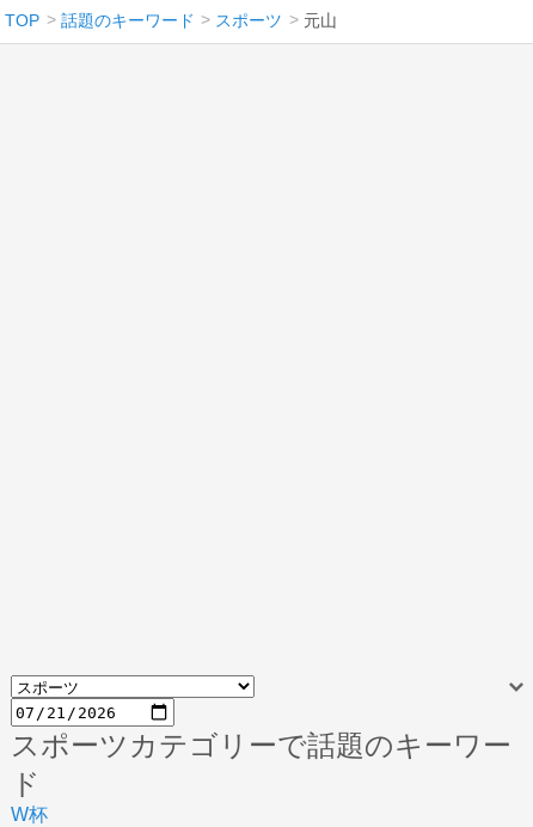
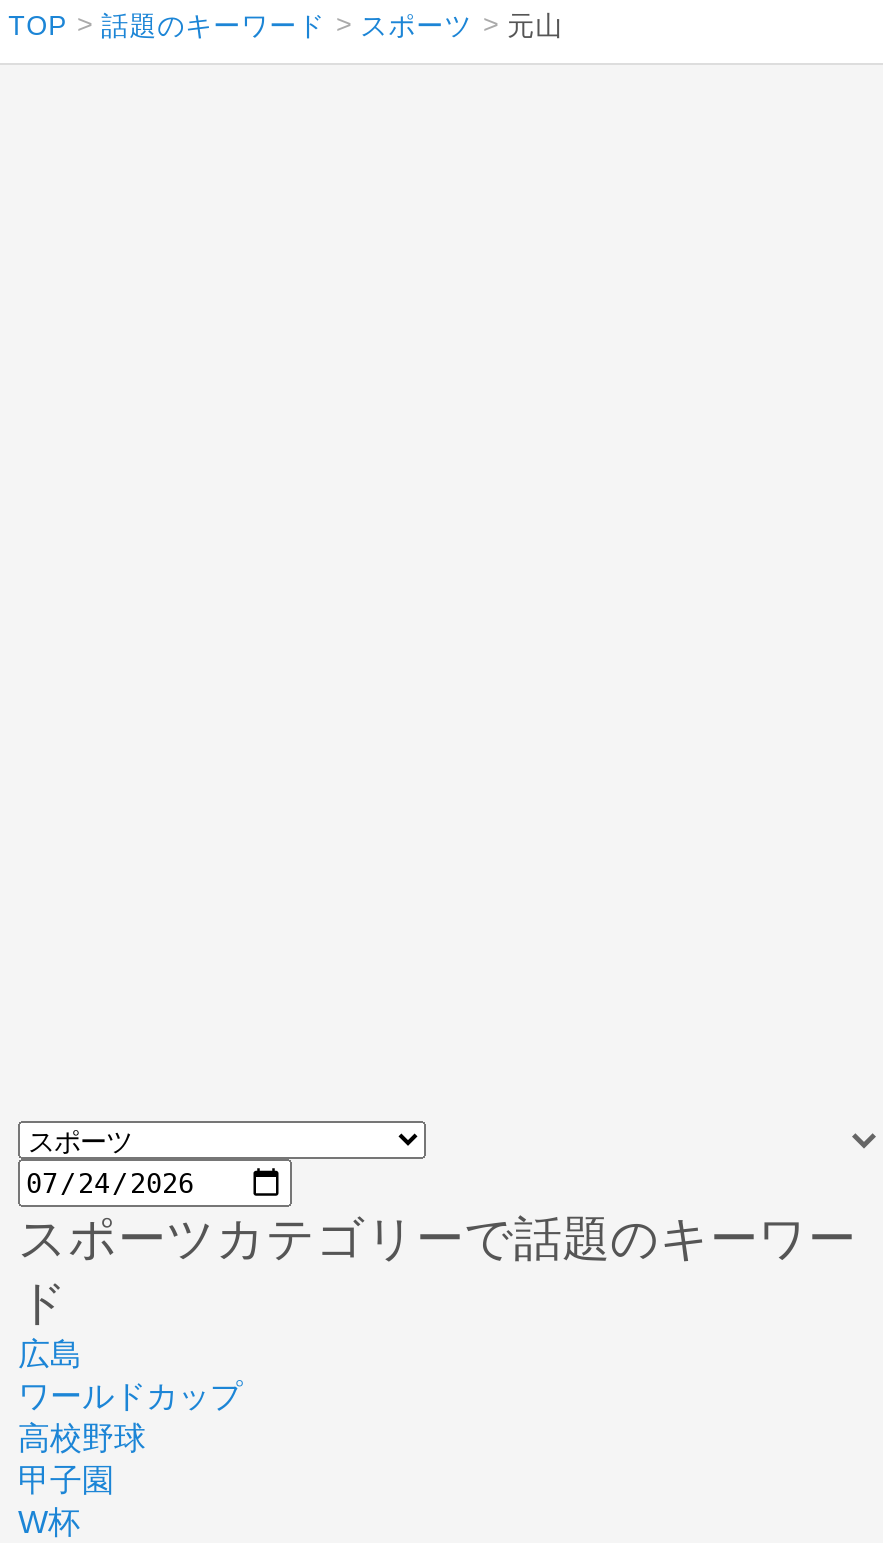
none -> [18,1338,242,1498] 広島 | ワールドカップ | 高校野球 | 甲子園

